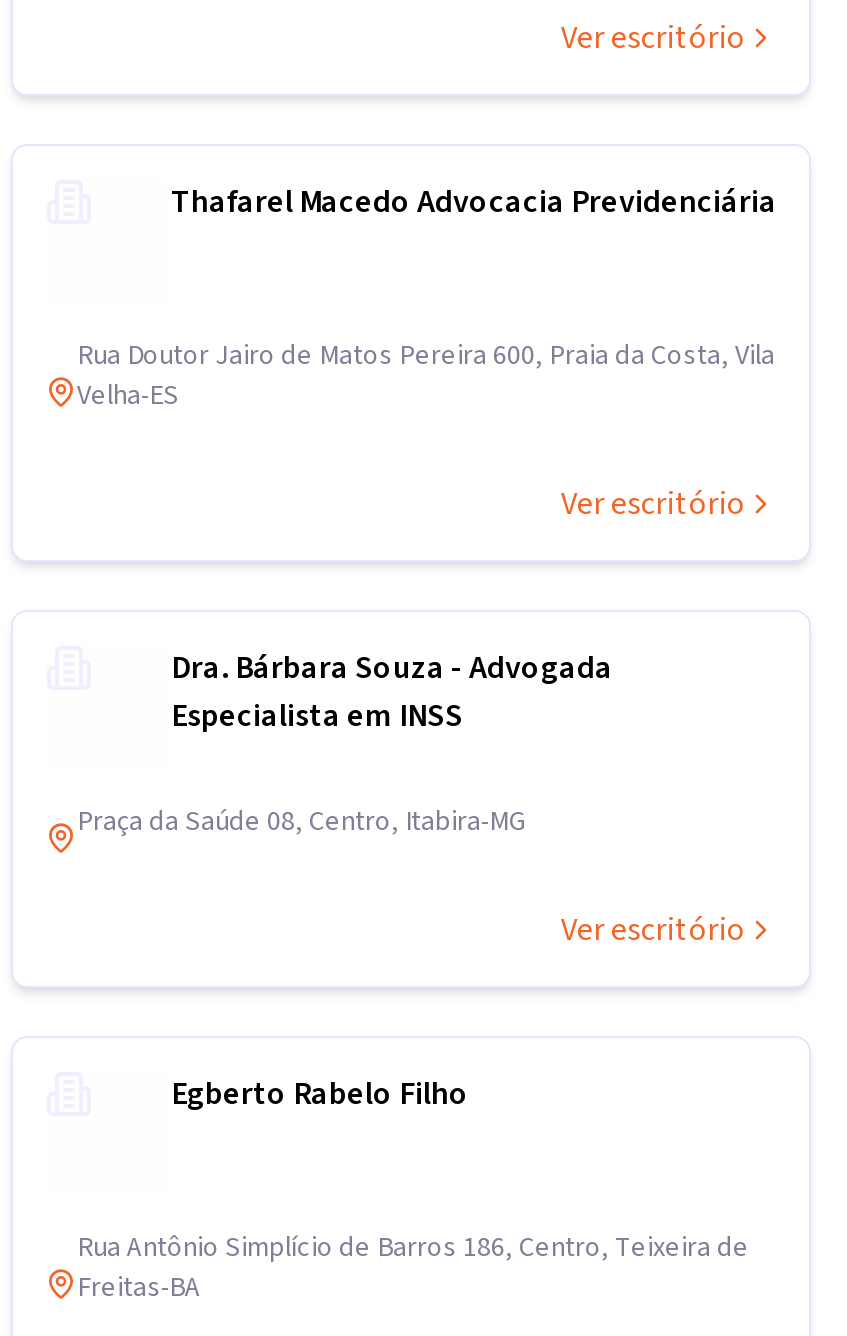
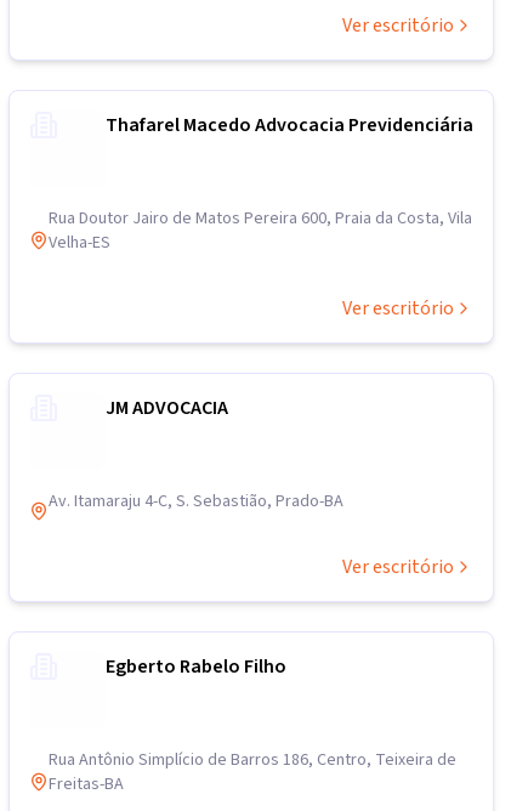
[171,646,613,738] Dra. Bárbara Souza - Advogada | Especialista em INSS -> [106,395,228,421] JM ADVOCACIA
[77,802,527,842] Praça da Saúde 08, Centro, Itabira-MG -> [49,489,343,514] Av. Itamaraju 4-C, S. Sebastião, Prado-BA

